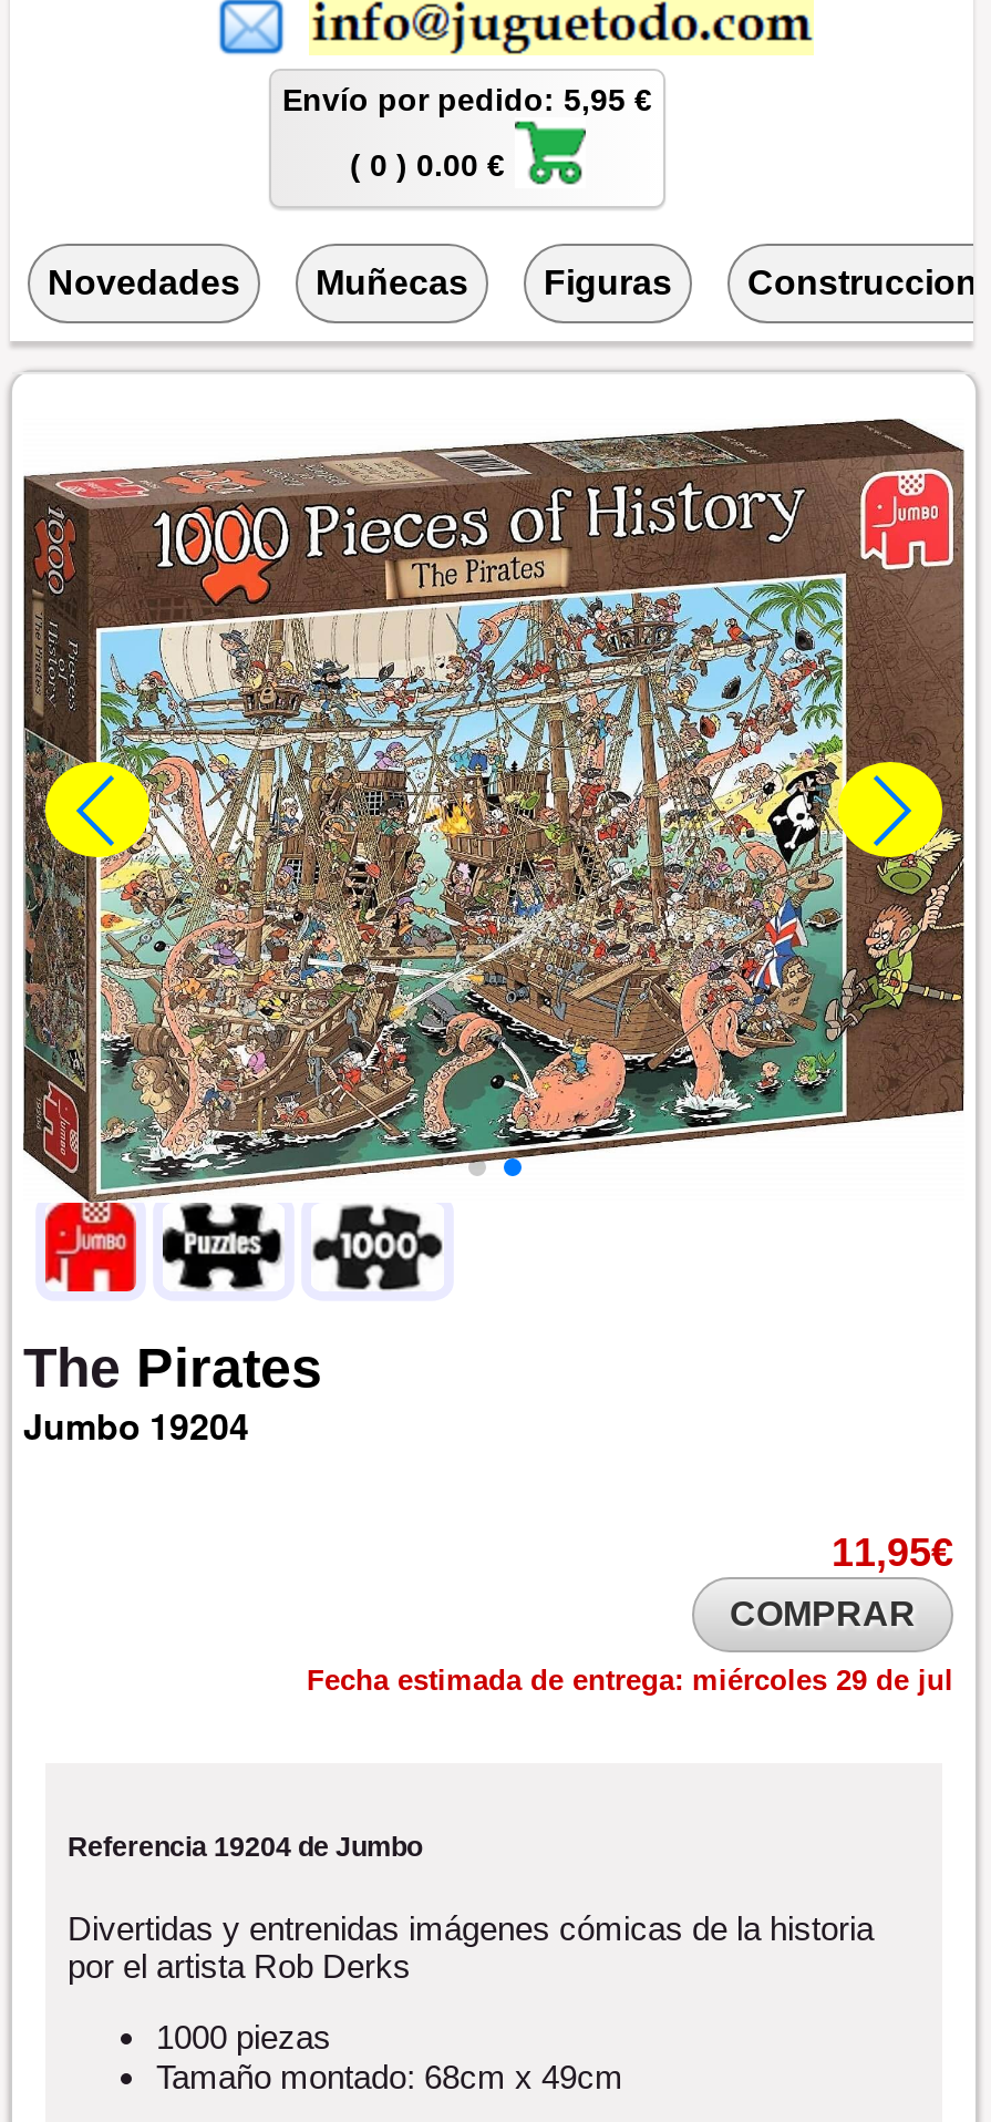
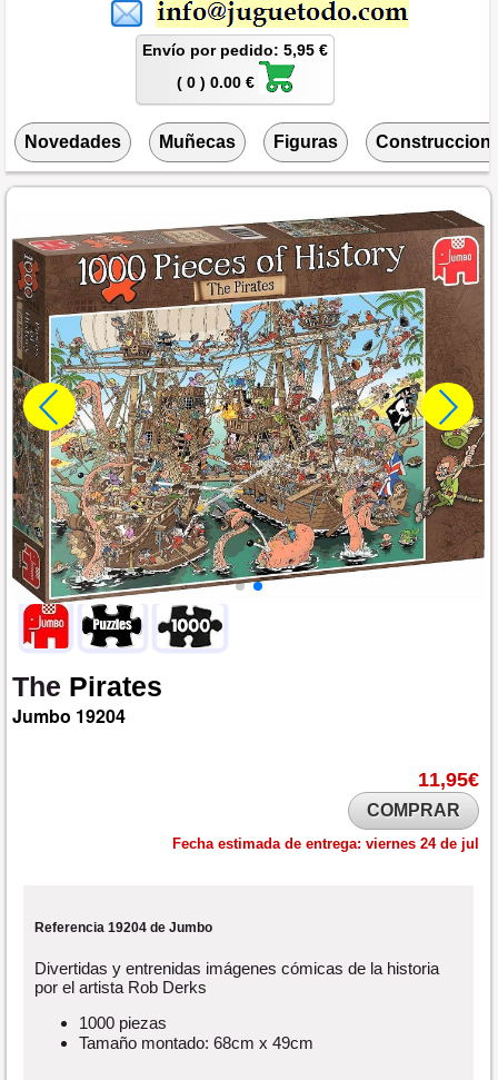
[307,1664,953,1697] Fecha estimada de entrega: miércoles 29 de jul -> [172,836,479,852] Fecha estimada de entrega: viernes 24 de jul

